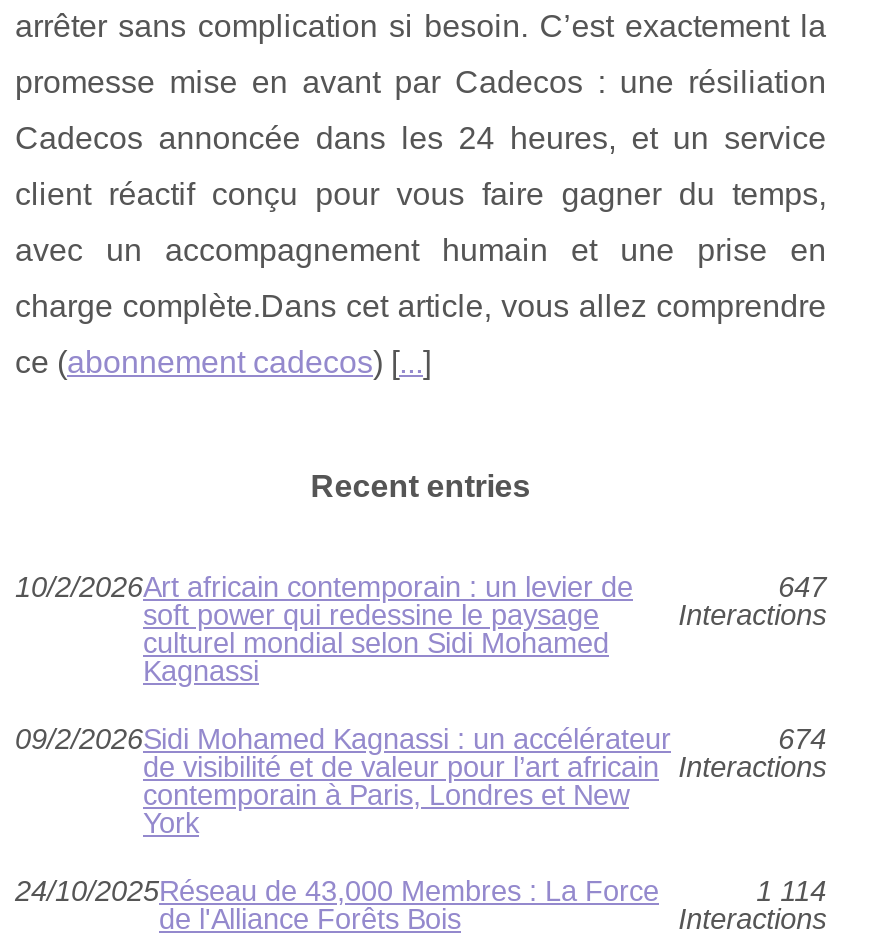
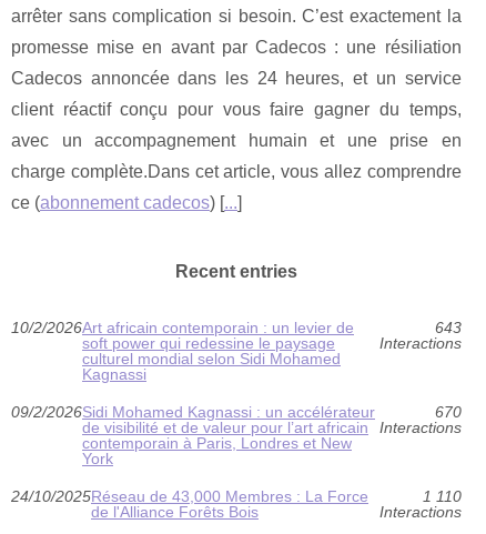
[778,572,826,604] 647 -> [435,319,461,337] 643
[778,724,826,756] 674 -> [435,403,461,421] 670
[756,876,826,908] 1 114 -> [422,488,461,505] 1 110

